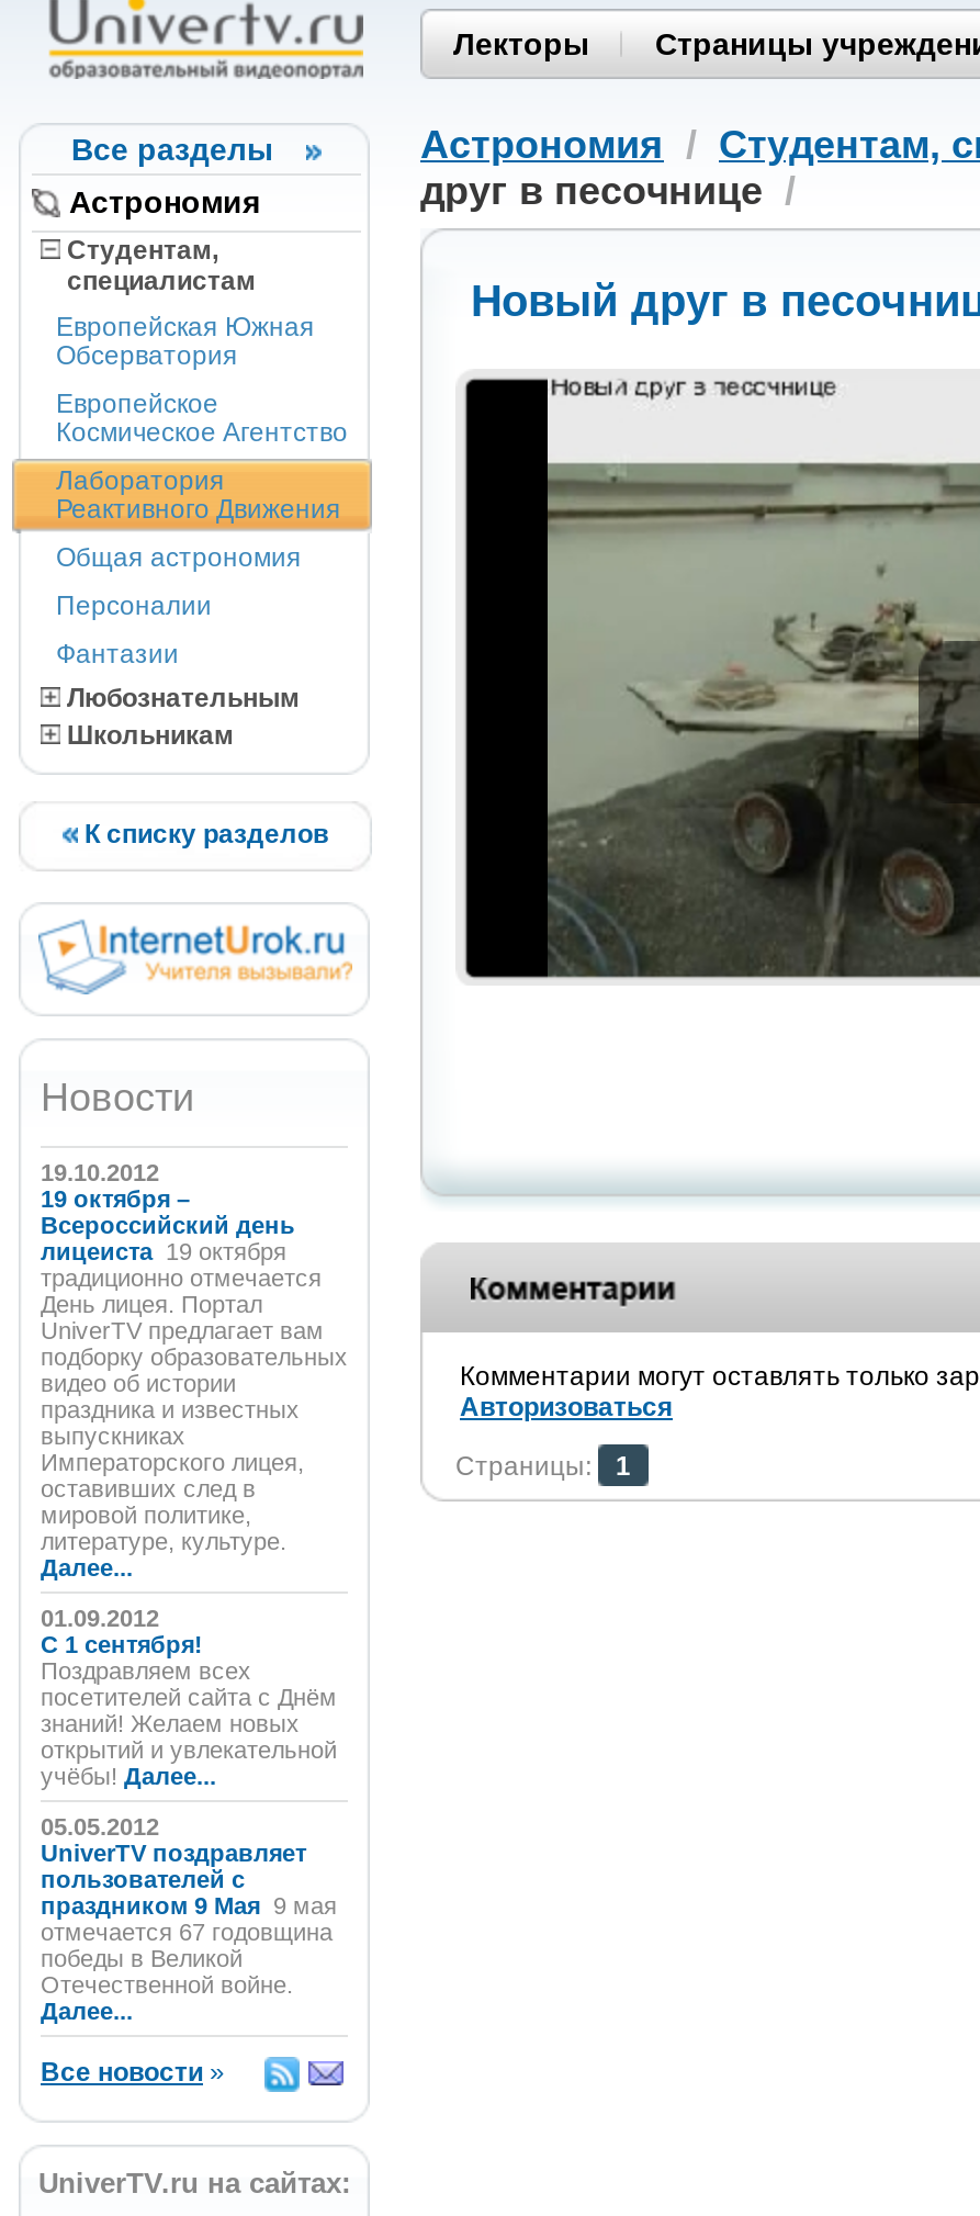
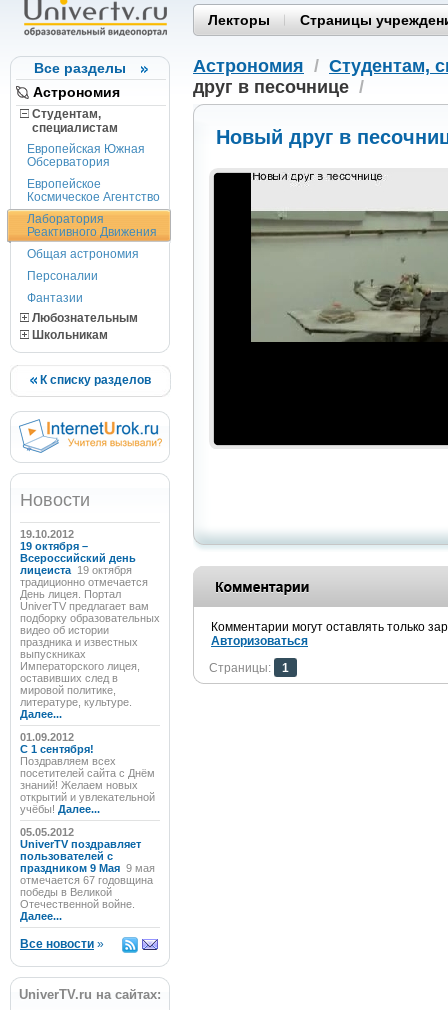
[545,751,973,977] [image] -> none

